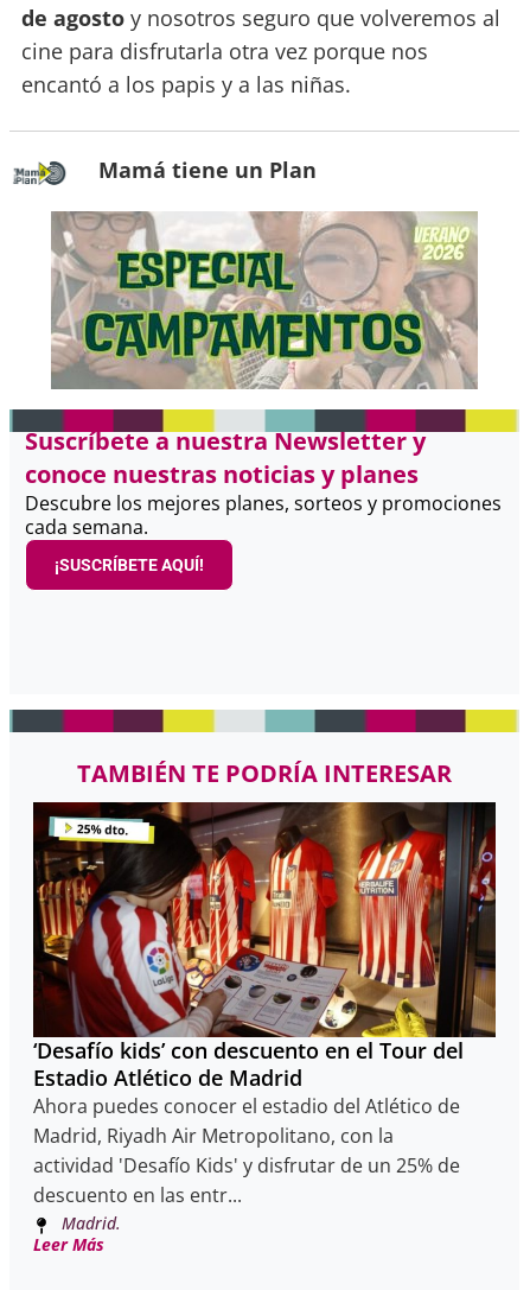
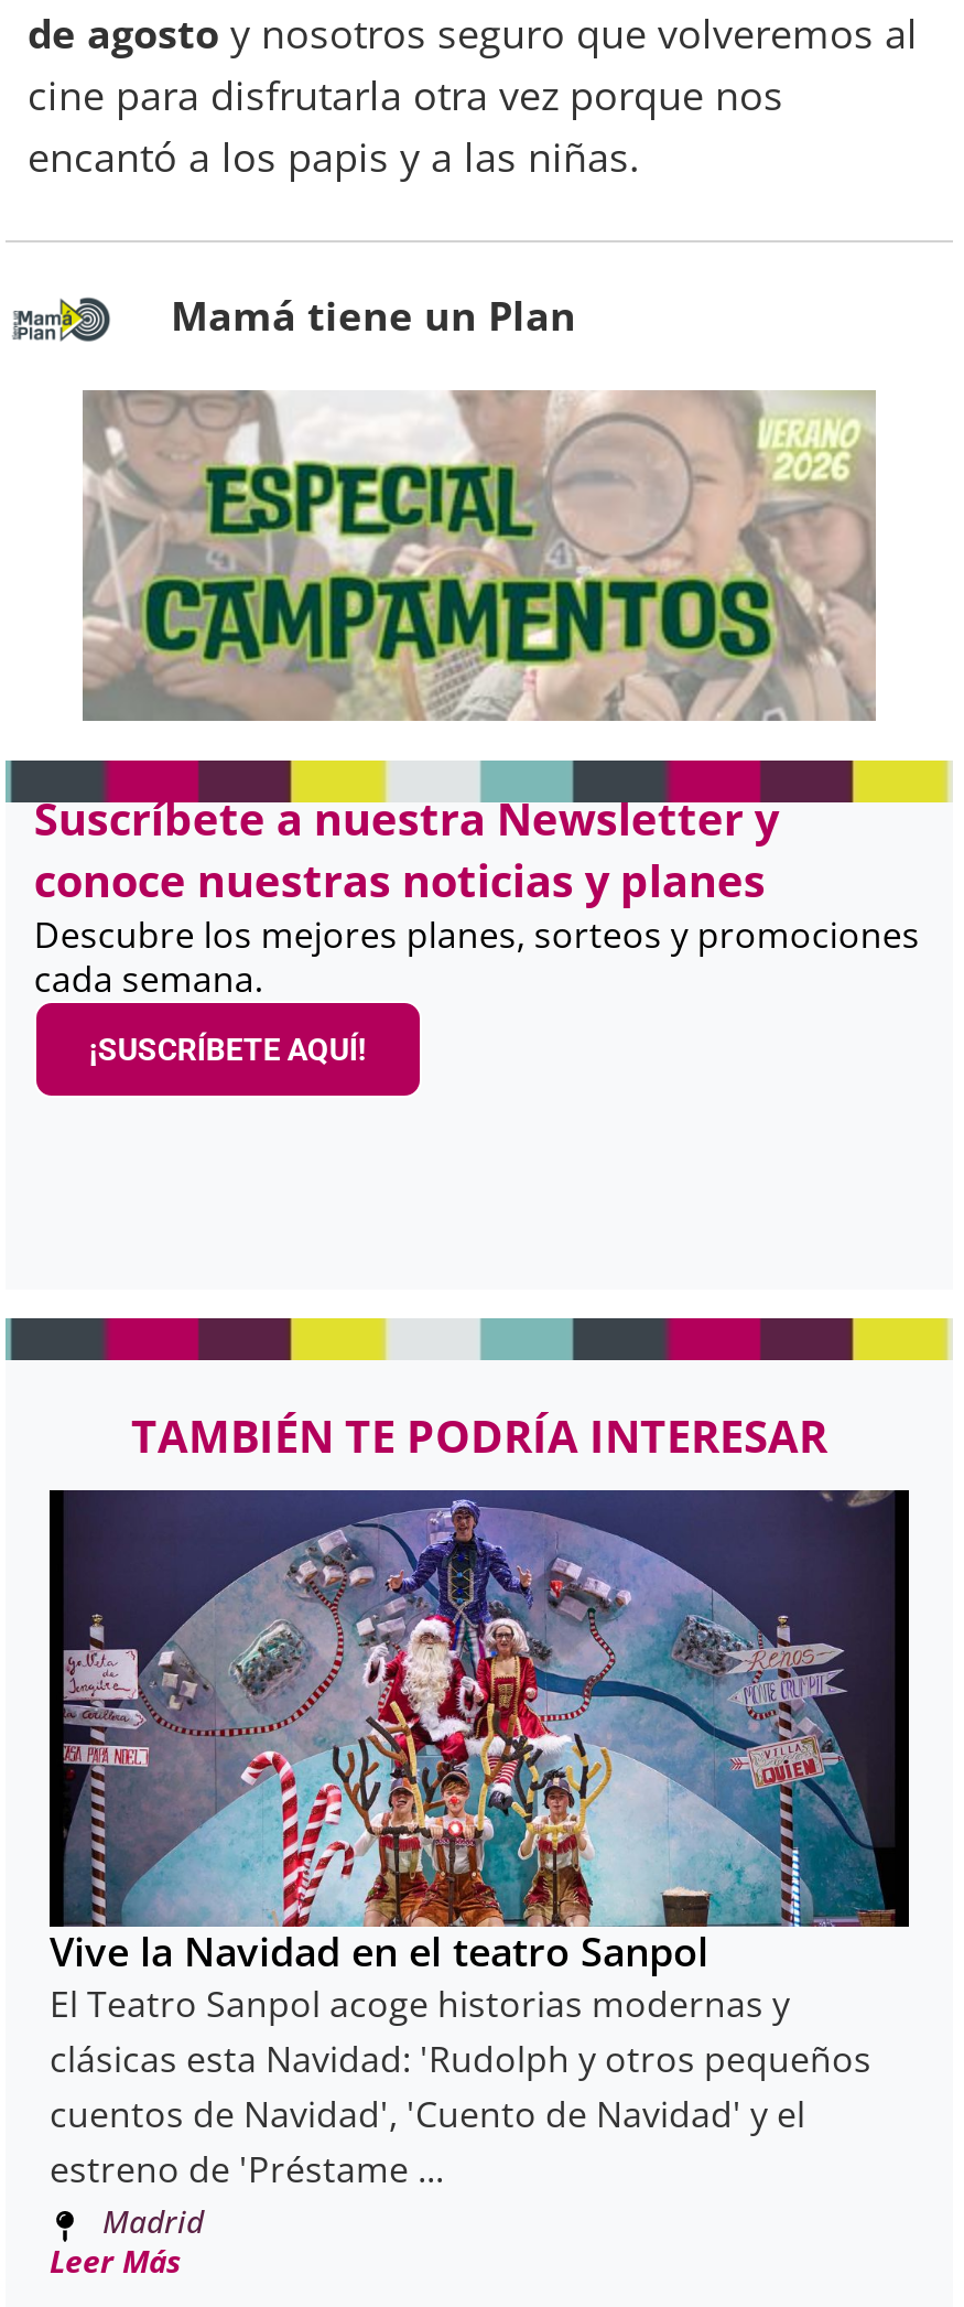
[33,801,497,1234] [image] | ‘Desafío kids’ con descuento en el Tour del | Estadio Atlético de Madrid | Ahora puedes conocer el estadio del Atlético de | Madrid, Riyadh Air Metropolitano, con la | actividad 'Desafío Kids' y disfrutar de un 25% de | descuento en las entr... | Madrid. -> [50,1488,911,2242] [image] | Vive la Navidad en el teatro Sanpol | El Teatro Sanpol acoge historias modernas y | clásicas esta Navidad: 'Rudolph y otros pequeños | cuentos de Navidad', 'Cuento de Navidad' y el | estreno de 'Préstame ... | Madrid

